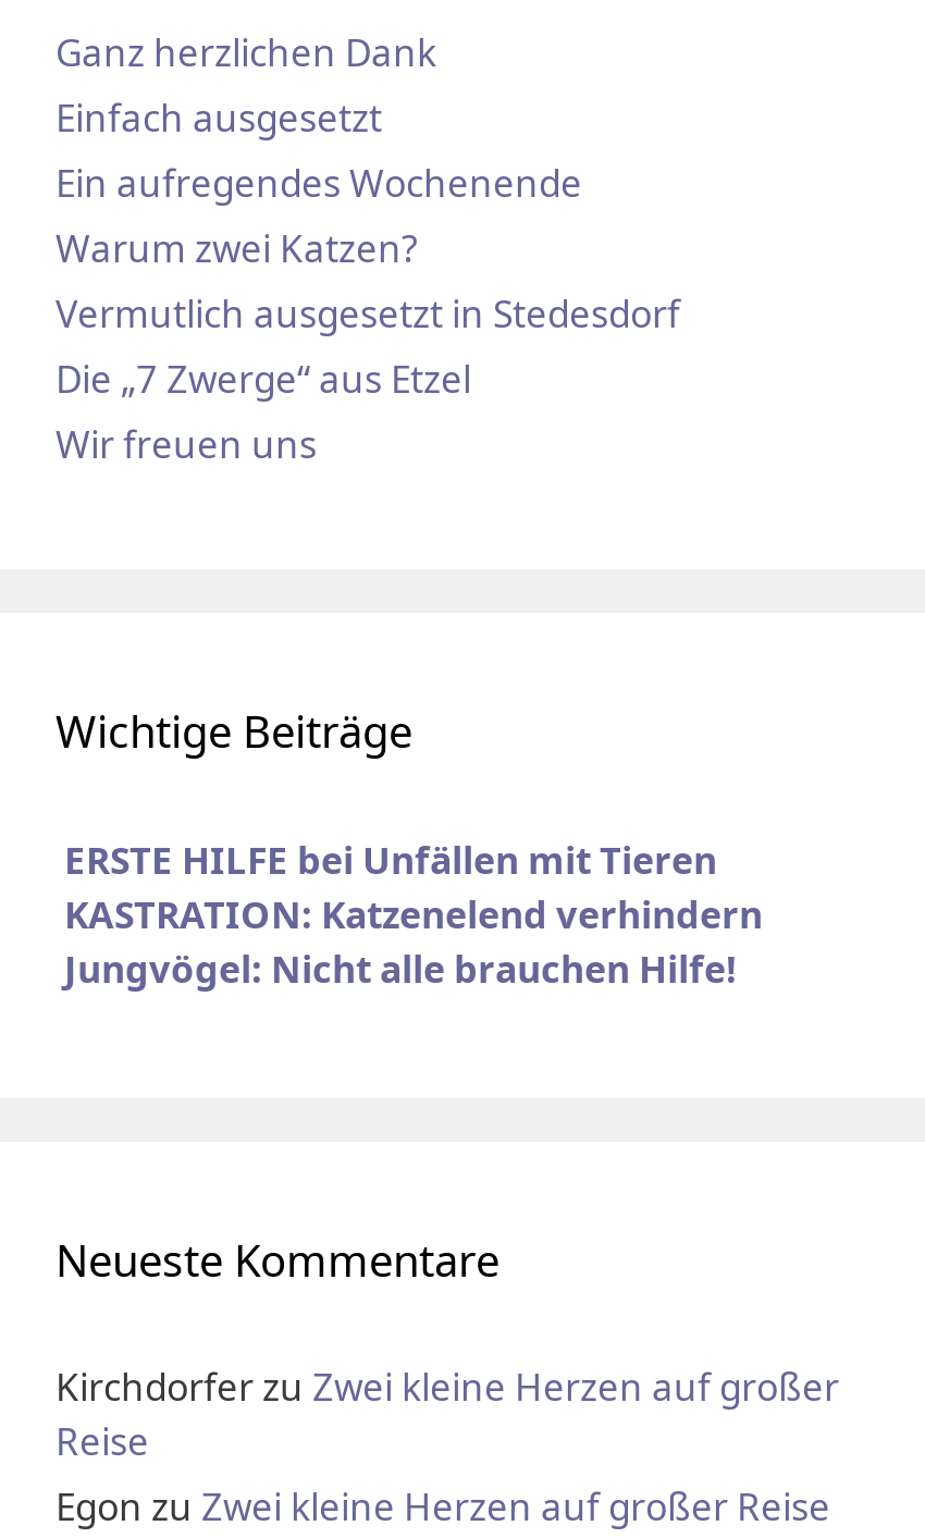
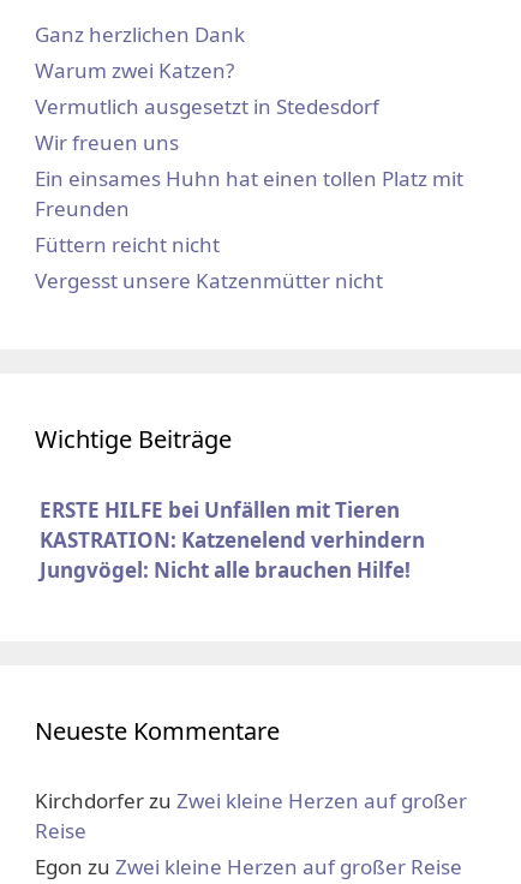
[55,92,582,207] Einfach ausgesetzt | Ein aufregendes Wochenende -> none
moved [55,223,680,338] -> [35,56,379,120]: Warum zwei Katzen? | Vermutlich ausgesetzt in Stedesdorf
[55,353,471,403] Die „7 Zwerge“ aus Etzel -> none
moved [55,419,317,469] -> [35,128,179,156]: Wir freuen uns
none -> [35,164,463,294] Ein einsames Huhn hat einen tollen Platz mit | Freunden | Füttern reicht nicht | Vergesst unsere Katzenmütter nicht

